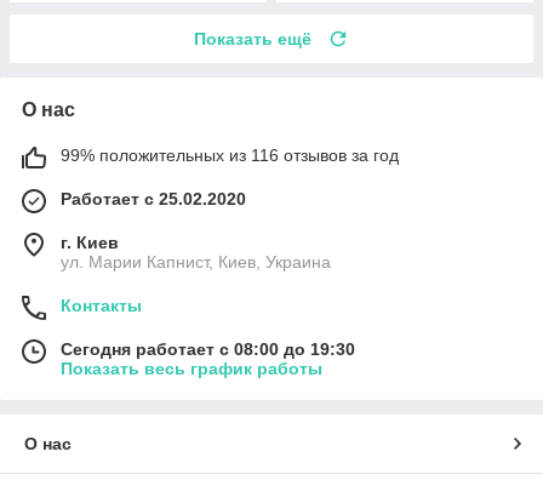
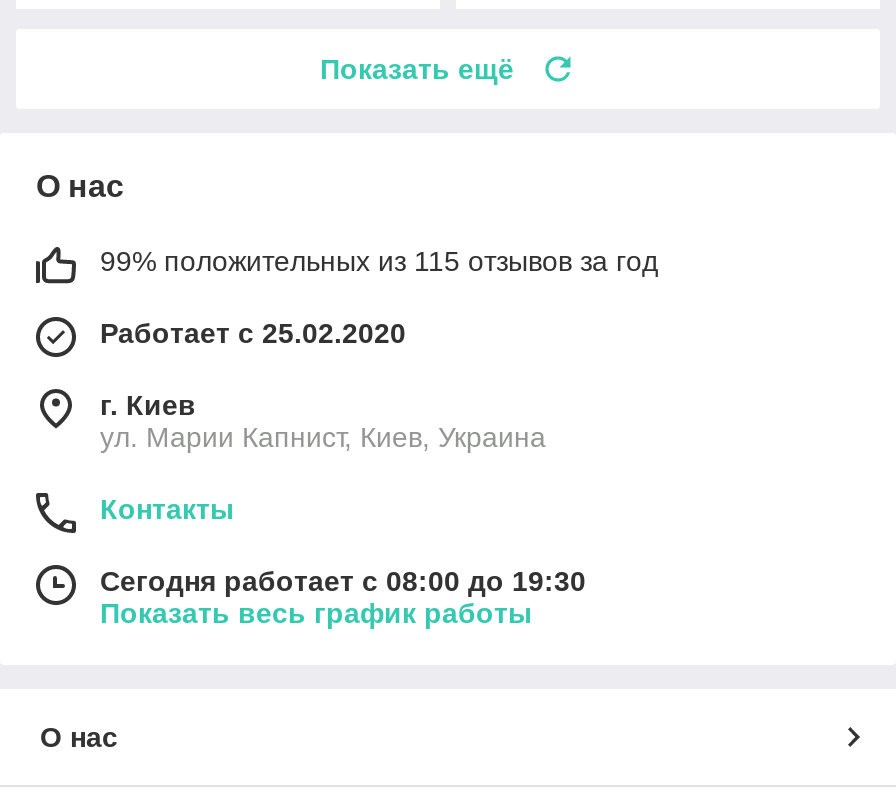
[61,145,399,165] 99% положительных из 116 отзывов за год -> [100,245,658,277] 99% положительных из 115 отзывов за год

